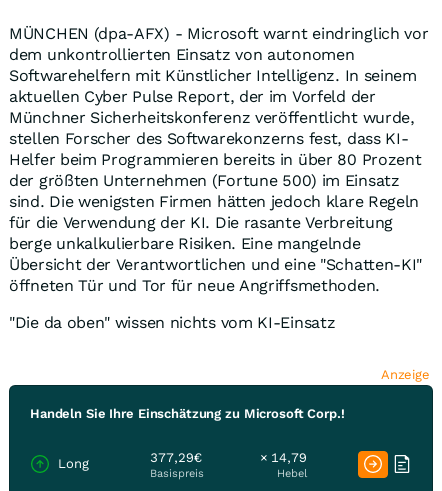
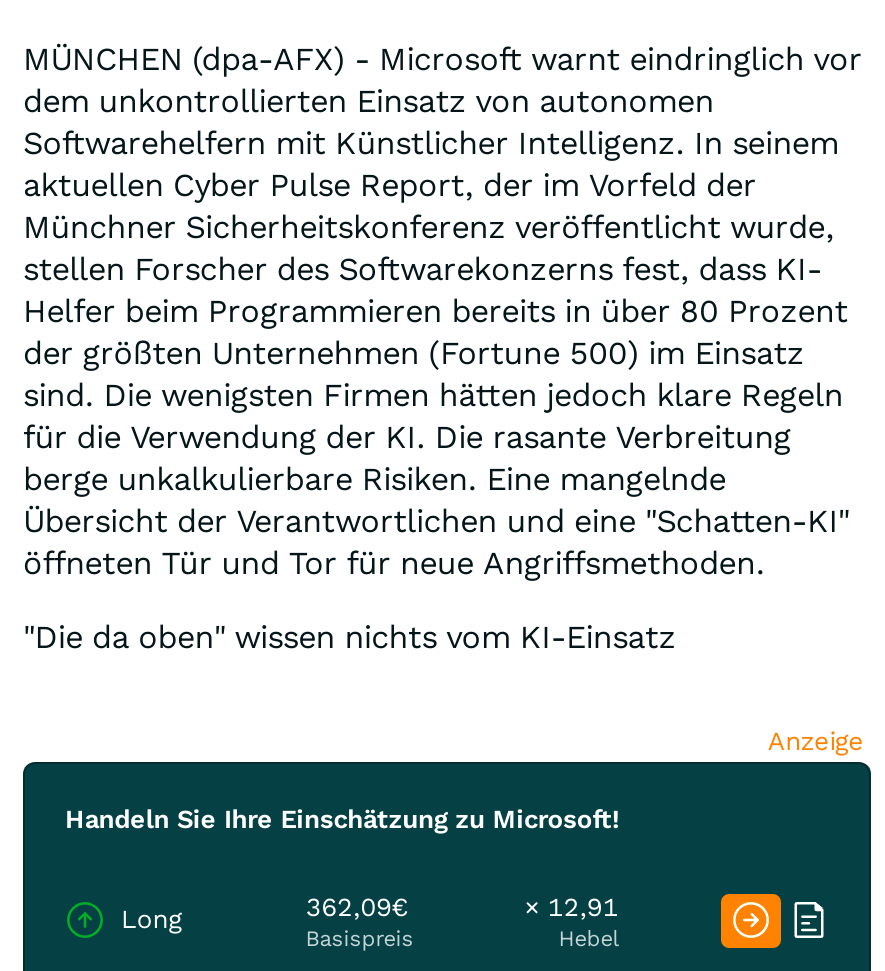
[30,406,345,421] Handeln Sie Ihre Einschätzung zu Microsoft Corp.! -> [65,805,620,835] Handeln Sie Ihre Einschätzung zu Microsoft!
[150,450,201,465] 377,29€ -> [306,893,408,923] 362,09€
[260,450,307,465] × 14,79 -> [524,893,618,923] × 12,91

